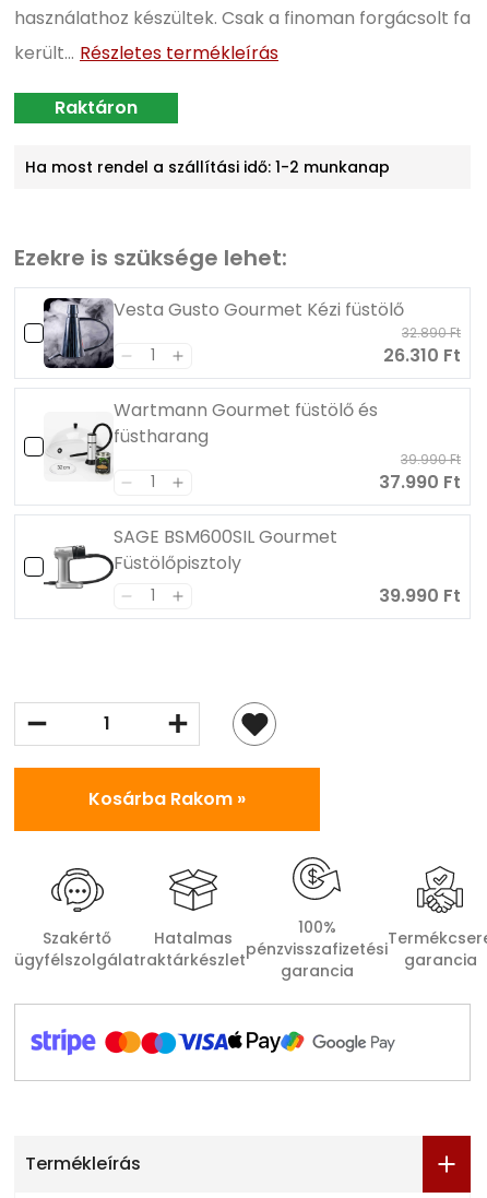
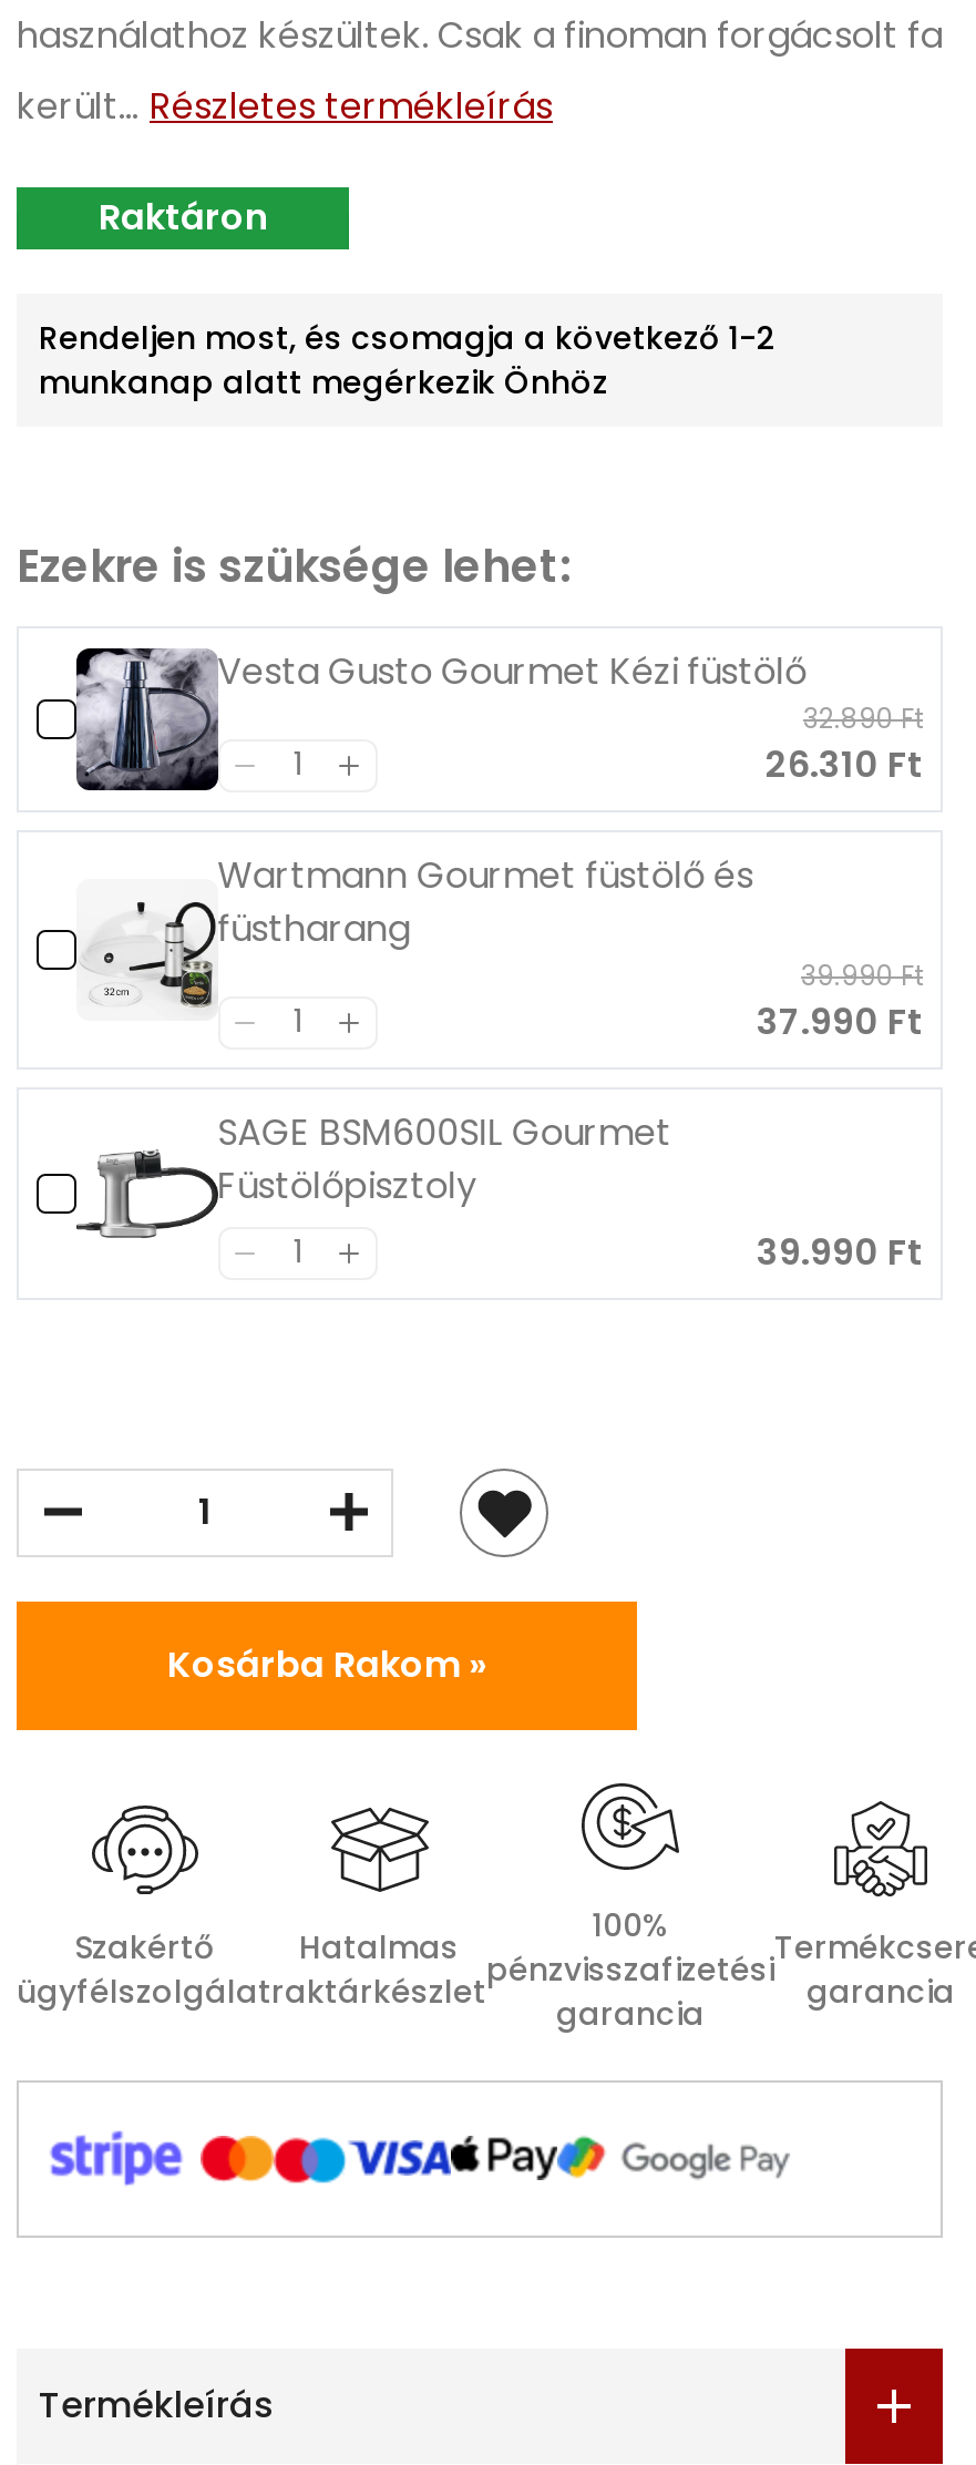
[25,156,390,178] Ha most rendel a szállítási idő: 1-2 munkanap -> [39,316,777,404] Rendeljen most, és csomagja a következő 1-2 | munkanap alatt megérkezik Önhöz

